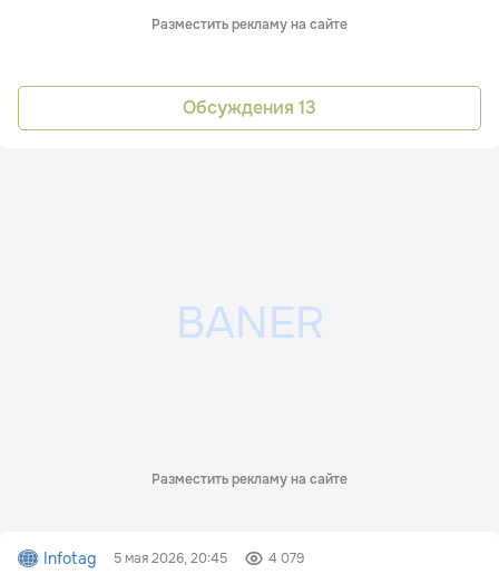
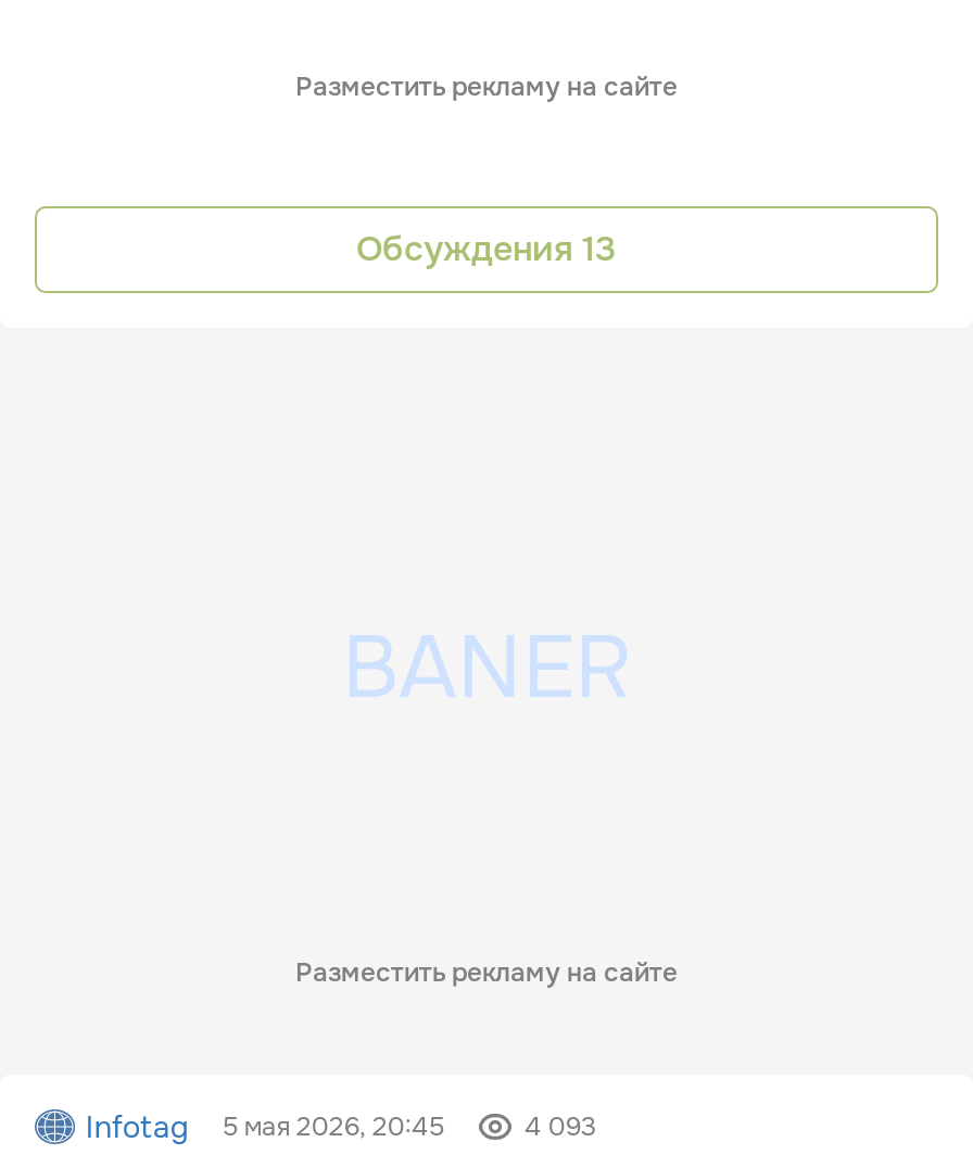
[269,549,305,567] 4 079 -> [524,1108,596,1143] 4 093

